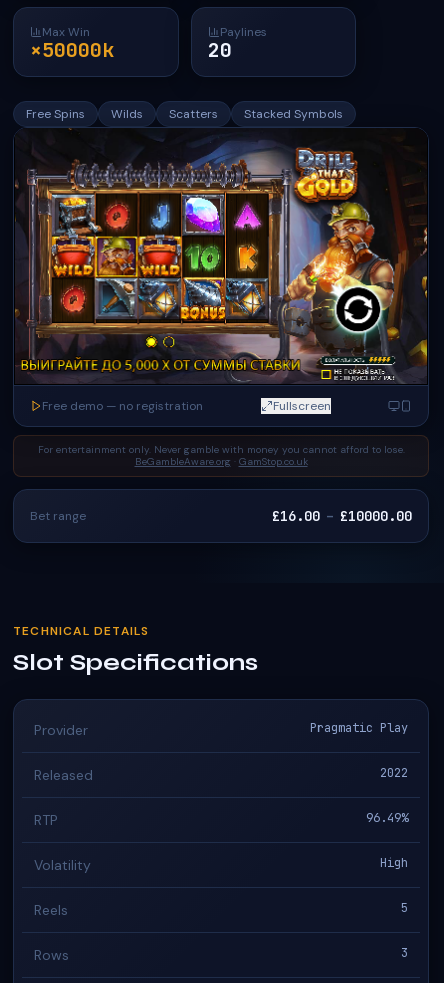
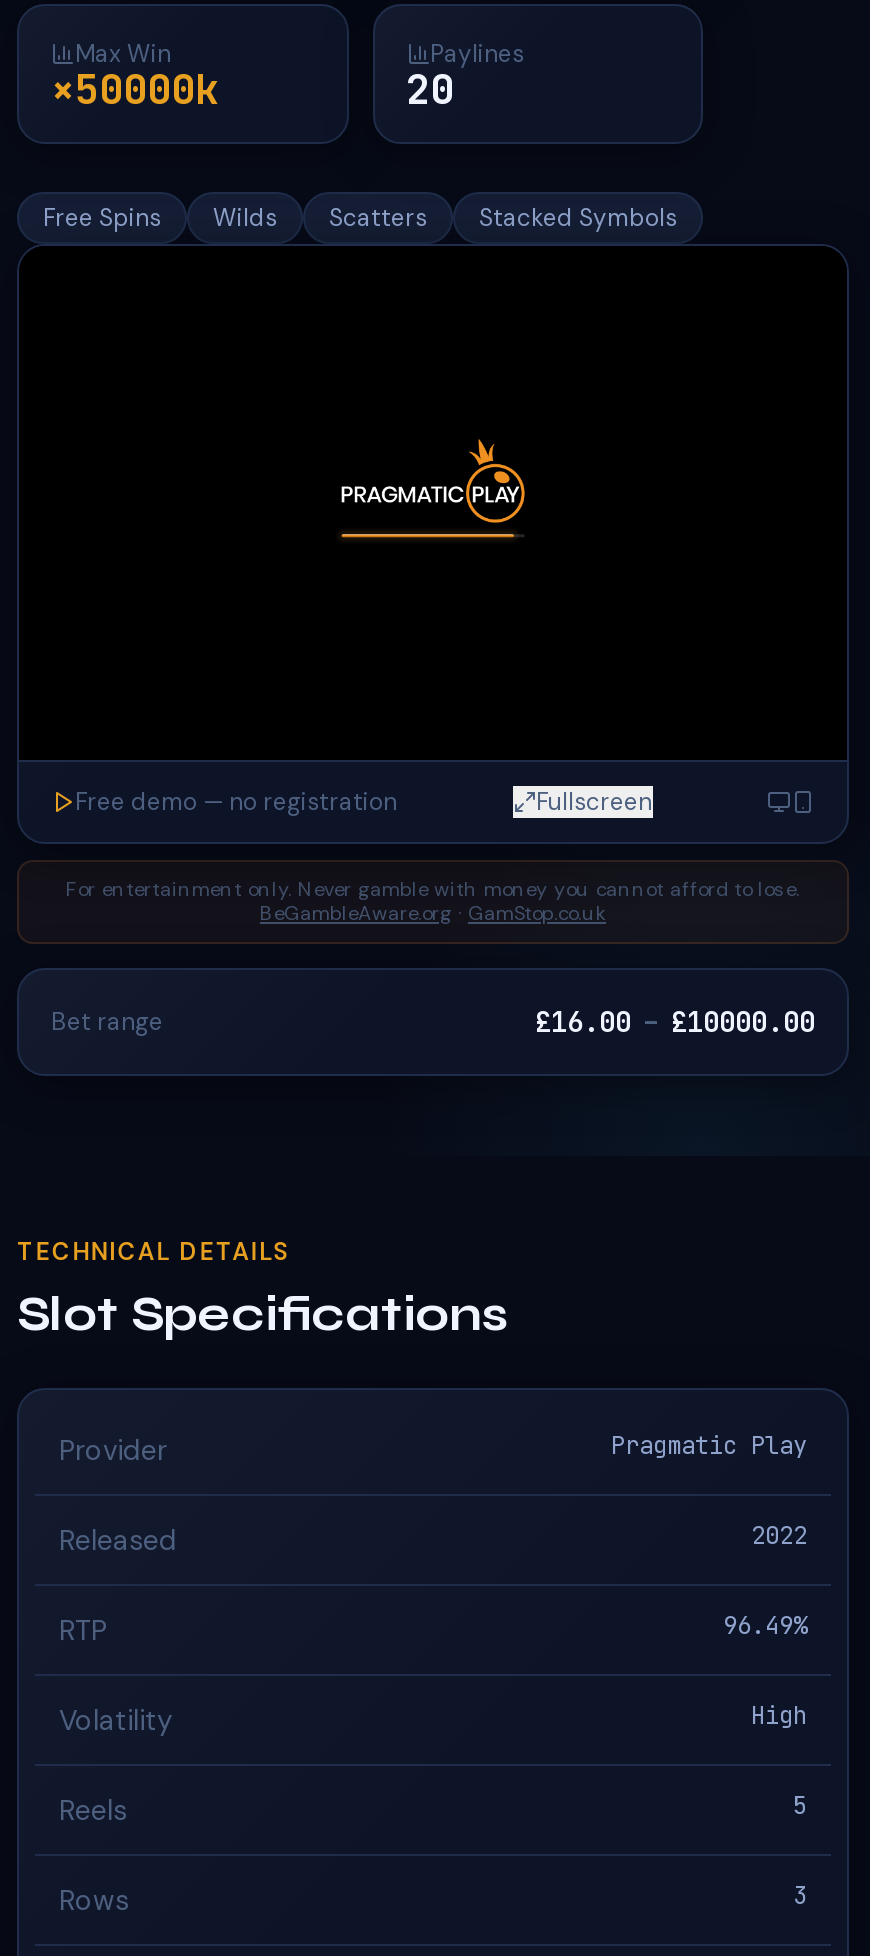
[14,128,428,384] [image] -> none

